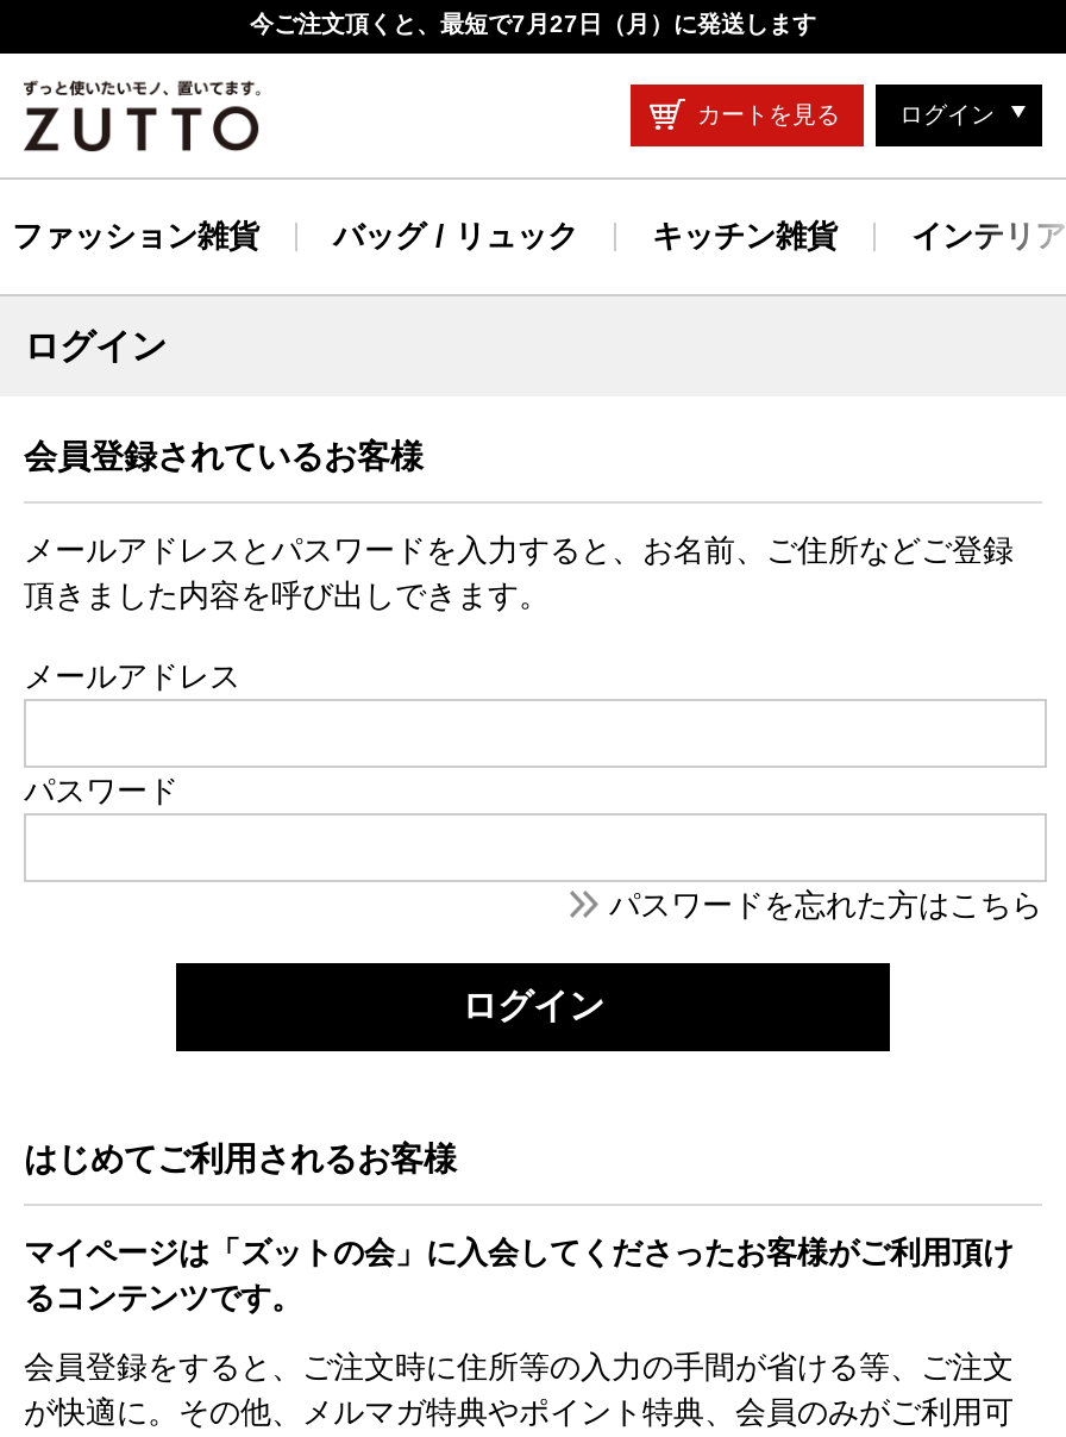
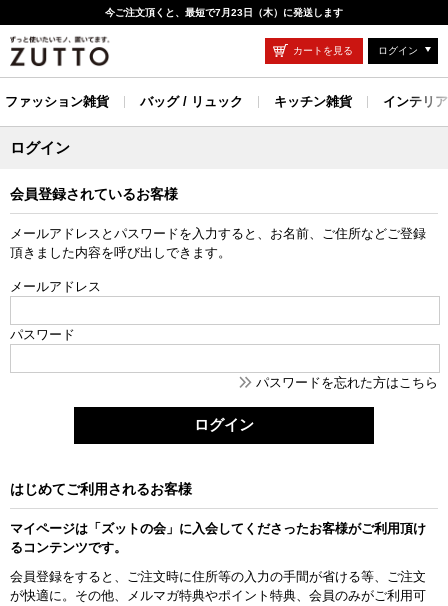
[250,11,816,37] 今ご注文頂くと、最短で7月27日（月）に発送します -> [105,7,343,18] 今ご注文頂くと、最短で7月23日（木）に発送します

